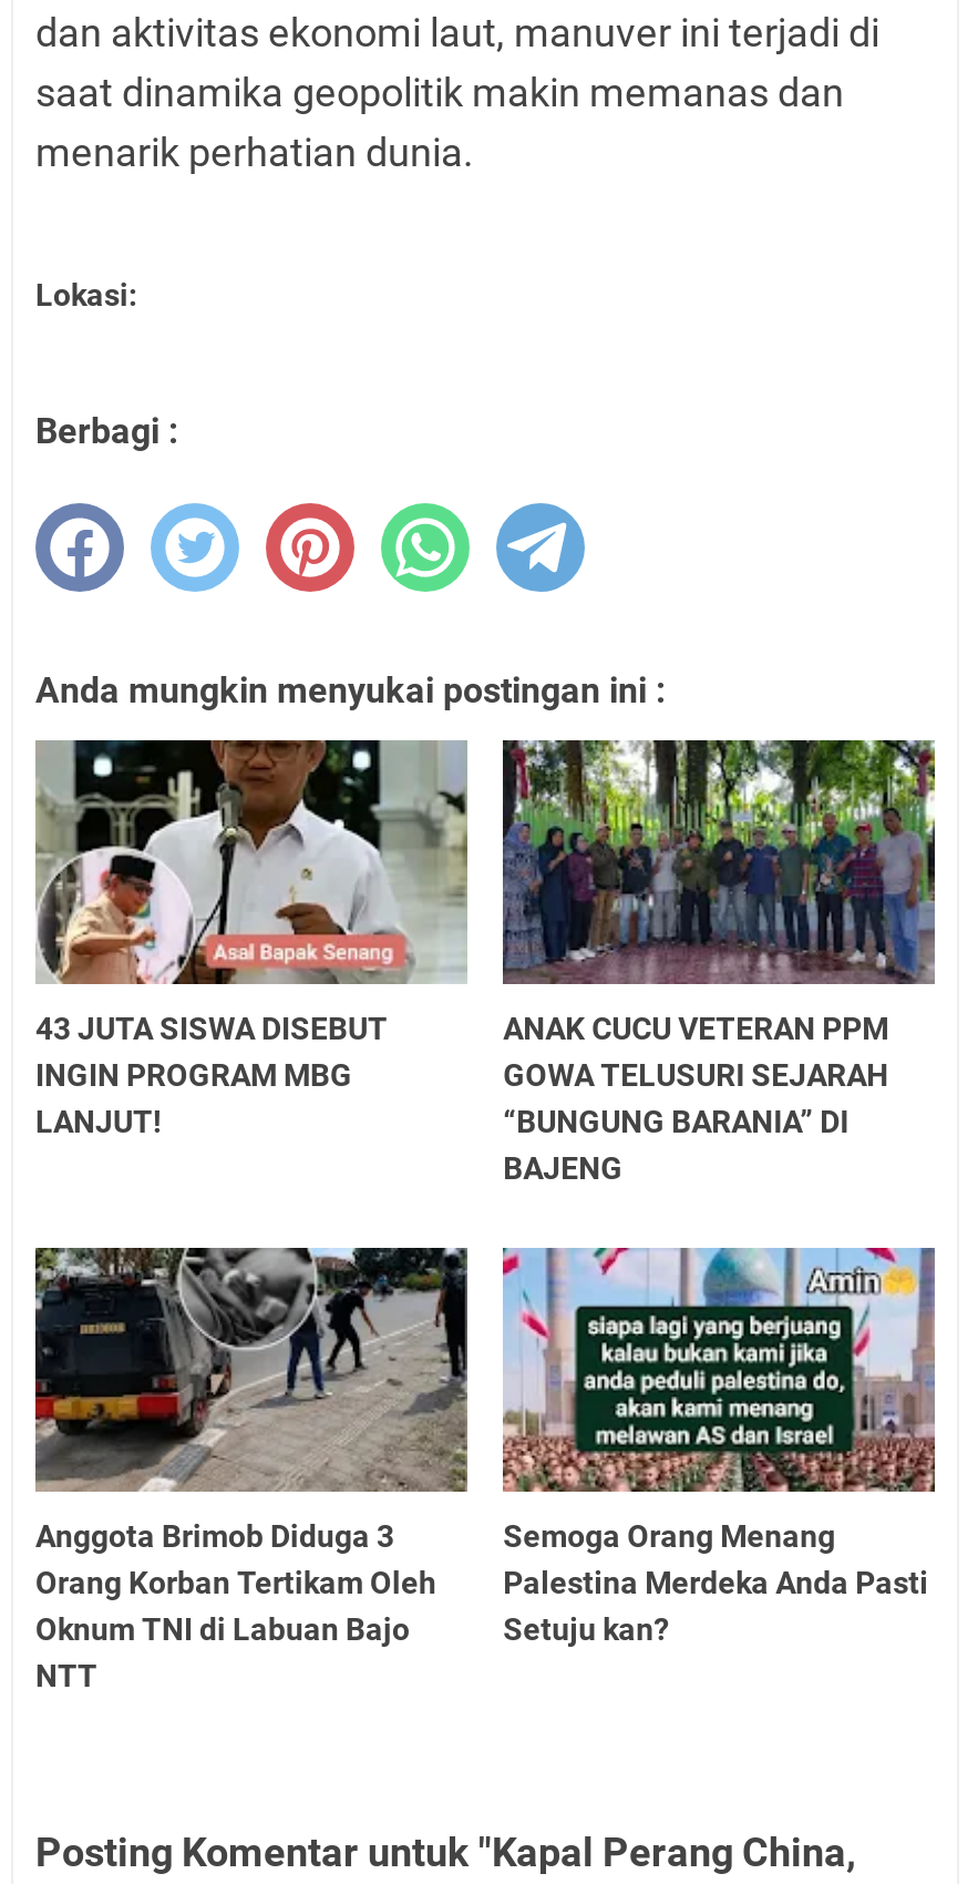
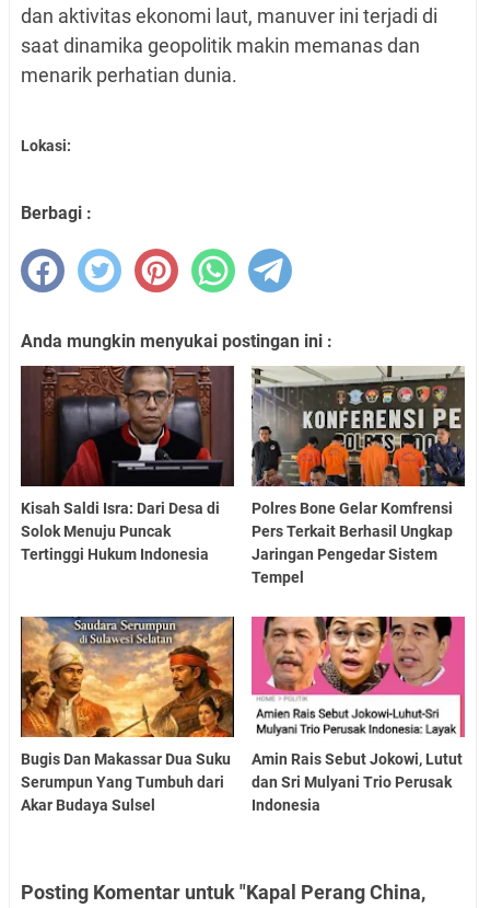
[35,738,470,1139] [image] | 43 JUTA SISWA DISEBUT | INGIN PROGRAM MBG | LANJUT! -> [21,365,235,563] [image] | Kisah Saldi Isra: Dari Desa di | Solok Menuju Puncak | Tertinggi Hukum Indonesia
[501,738,935,1186] [image] | ANAK CUCU VETERAN PPM | GOWA TELUSURI SEJARAH | “BUNGUNG BARANIA” DI | BAJENG -> [252,366,465,586] [image] | Polres Bone Gelar Komfrensi | Pers Terkait Berhasil Ungkap | Jaringan Pengedar Sistem | Tempel
[35,1246,470,1692] [image] | Anggota Brimob Diduga 3 | Orang Korban Tertikam Oleh | Oknum TNI di Labuan Bajo | NTT -> [21,616,235,813] [image] | Bugis Dan Makassar Dua Suku | Serumpun Yang Tumbuh dari | Akar Budaya Sulsel
[501,1246,937,1646] [image] | Semoga Orang Menang | Palestina Merdeka Anda Pasti | Setuju kan? -> [250,616,466,813] [image] | Amin Rais Sebut Jokowi, Lutut | dan Sri Mulyani Trio Perusak | Indonesia

